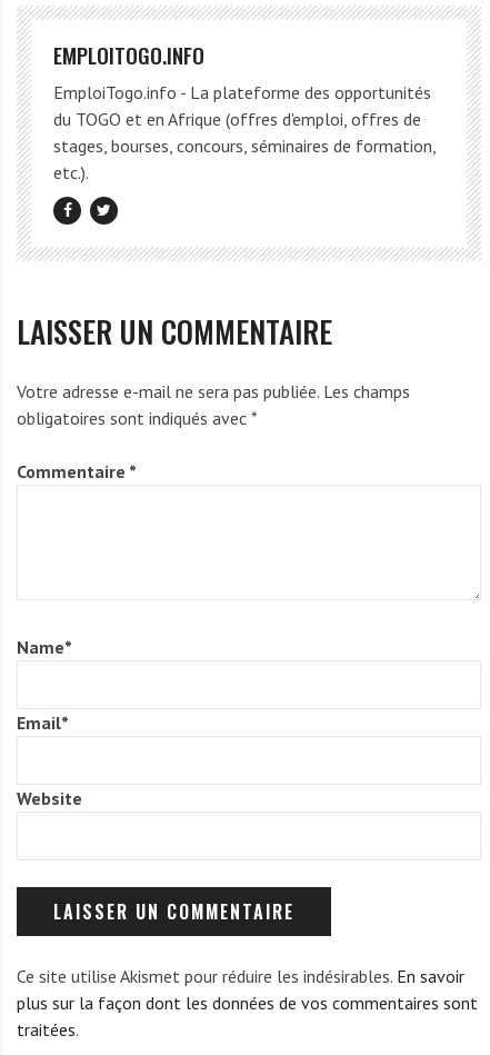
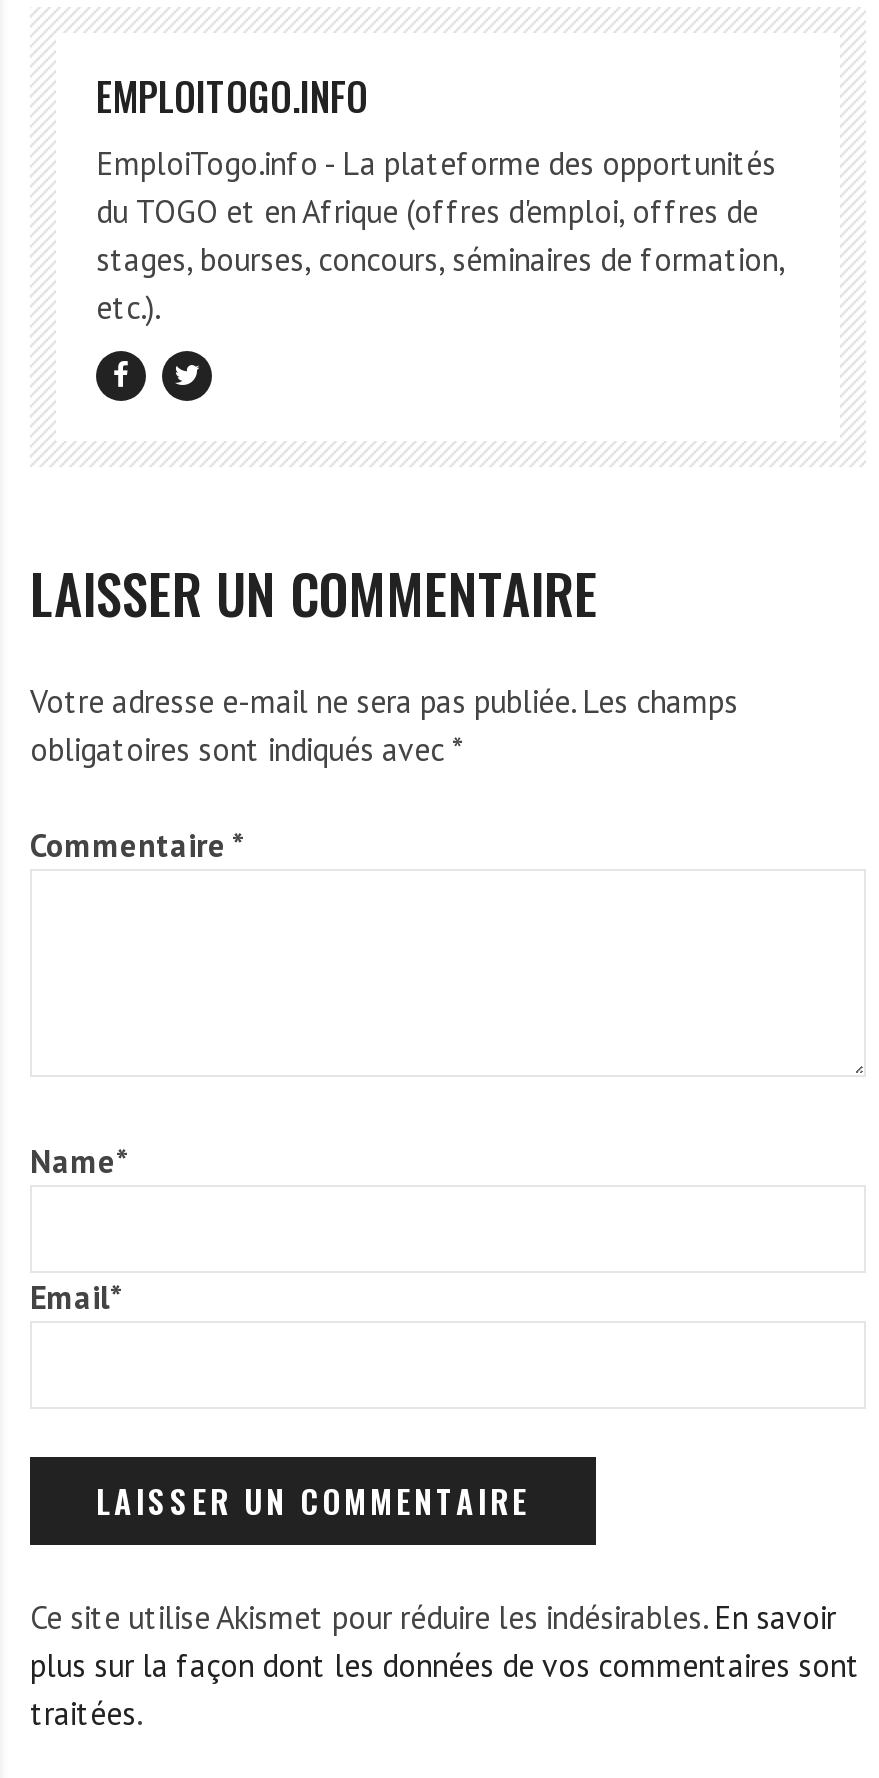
[17,787,82,810] Website -> none

